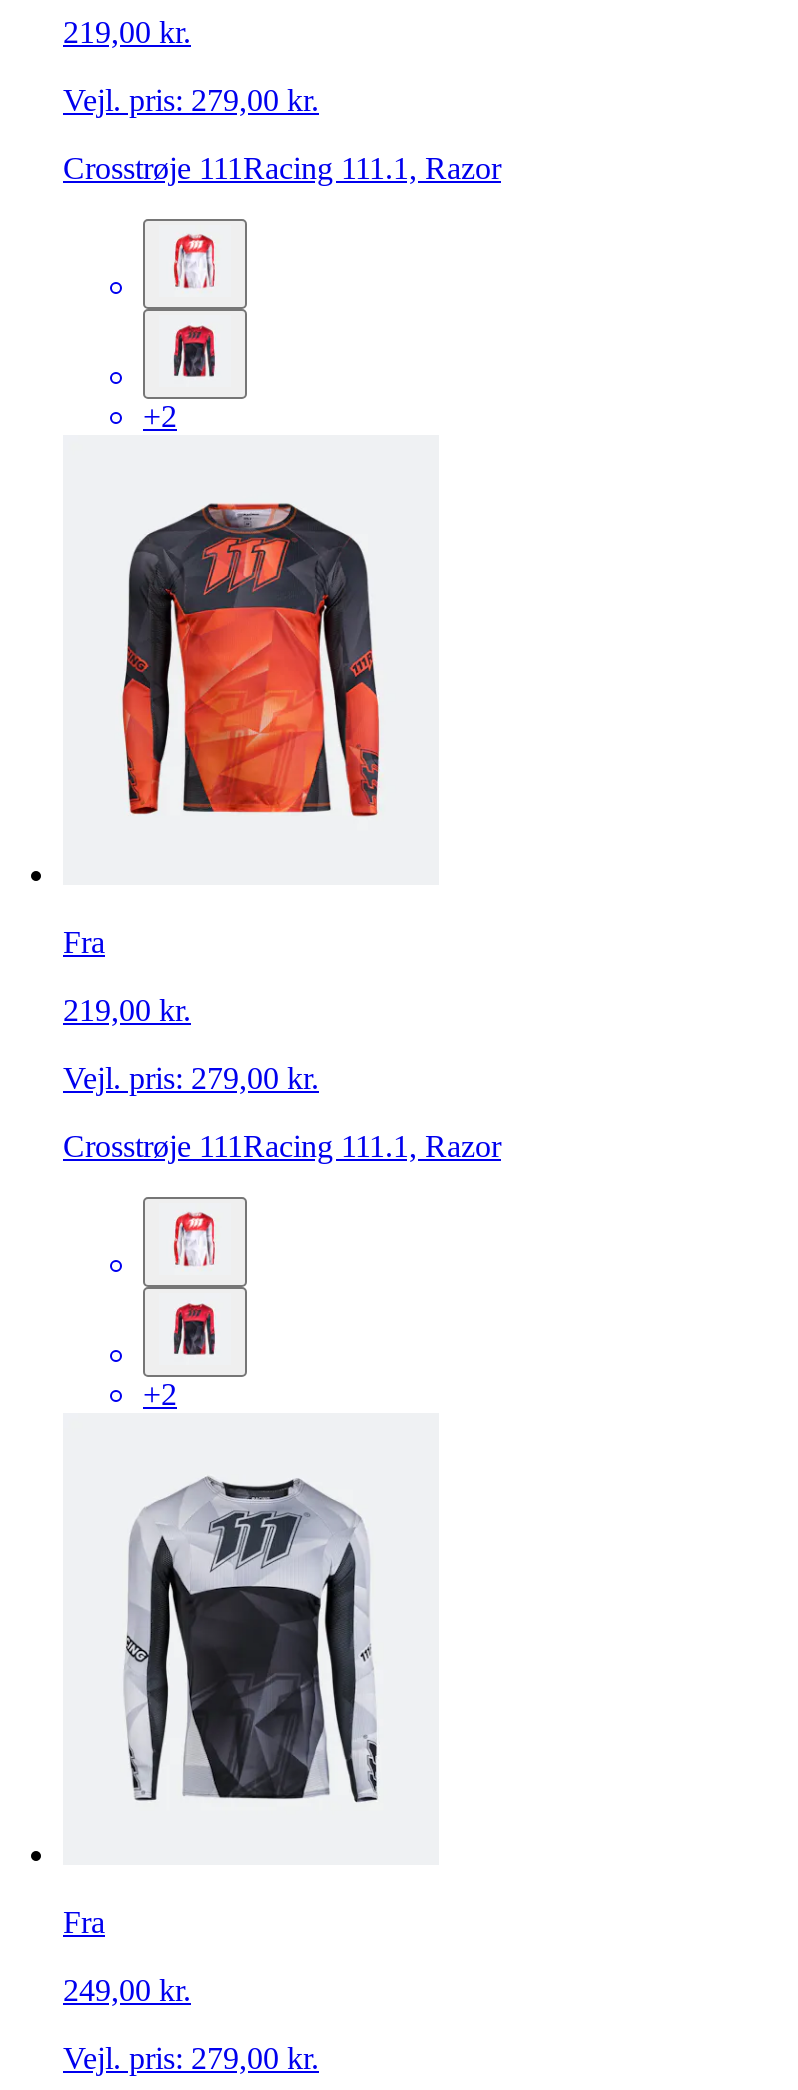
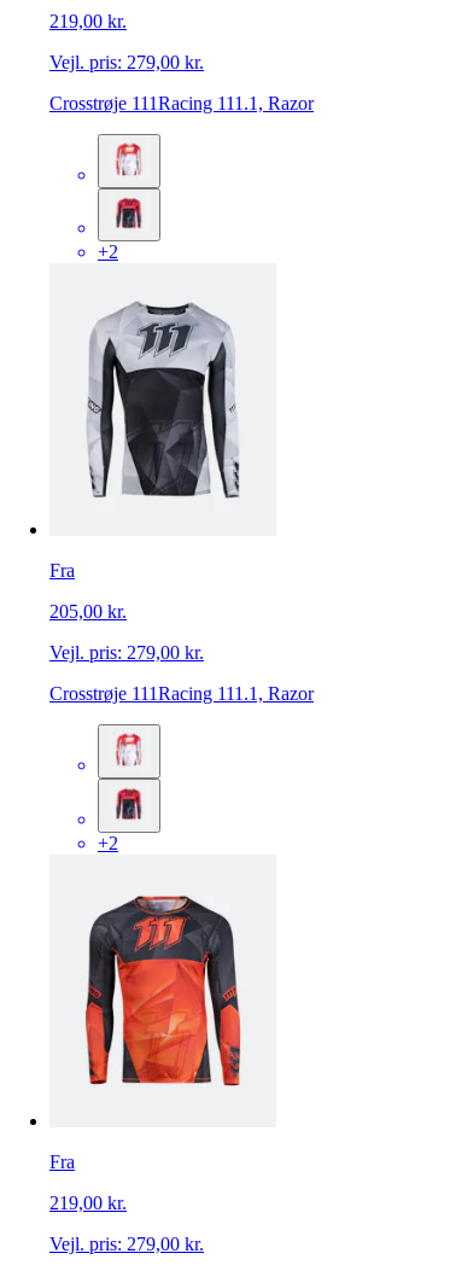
moved [121,497,381,821] -> [84,893,241,1089]: [image]
[63,994,191,1028] 219,00 kr. -> [49,601,127,622] 205,00 kr.
moved [123,1475,379,1803] -> [86,301,240,499]: [image]
[63,1973,191,2007] 249,00 kr. -> [49,1192,127,1213] 219,00 kr.

